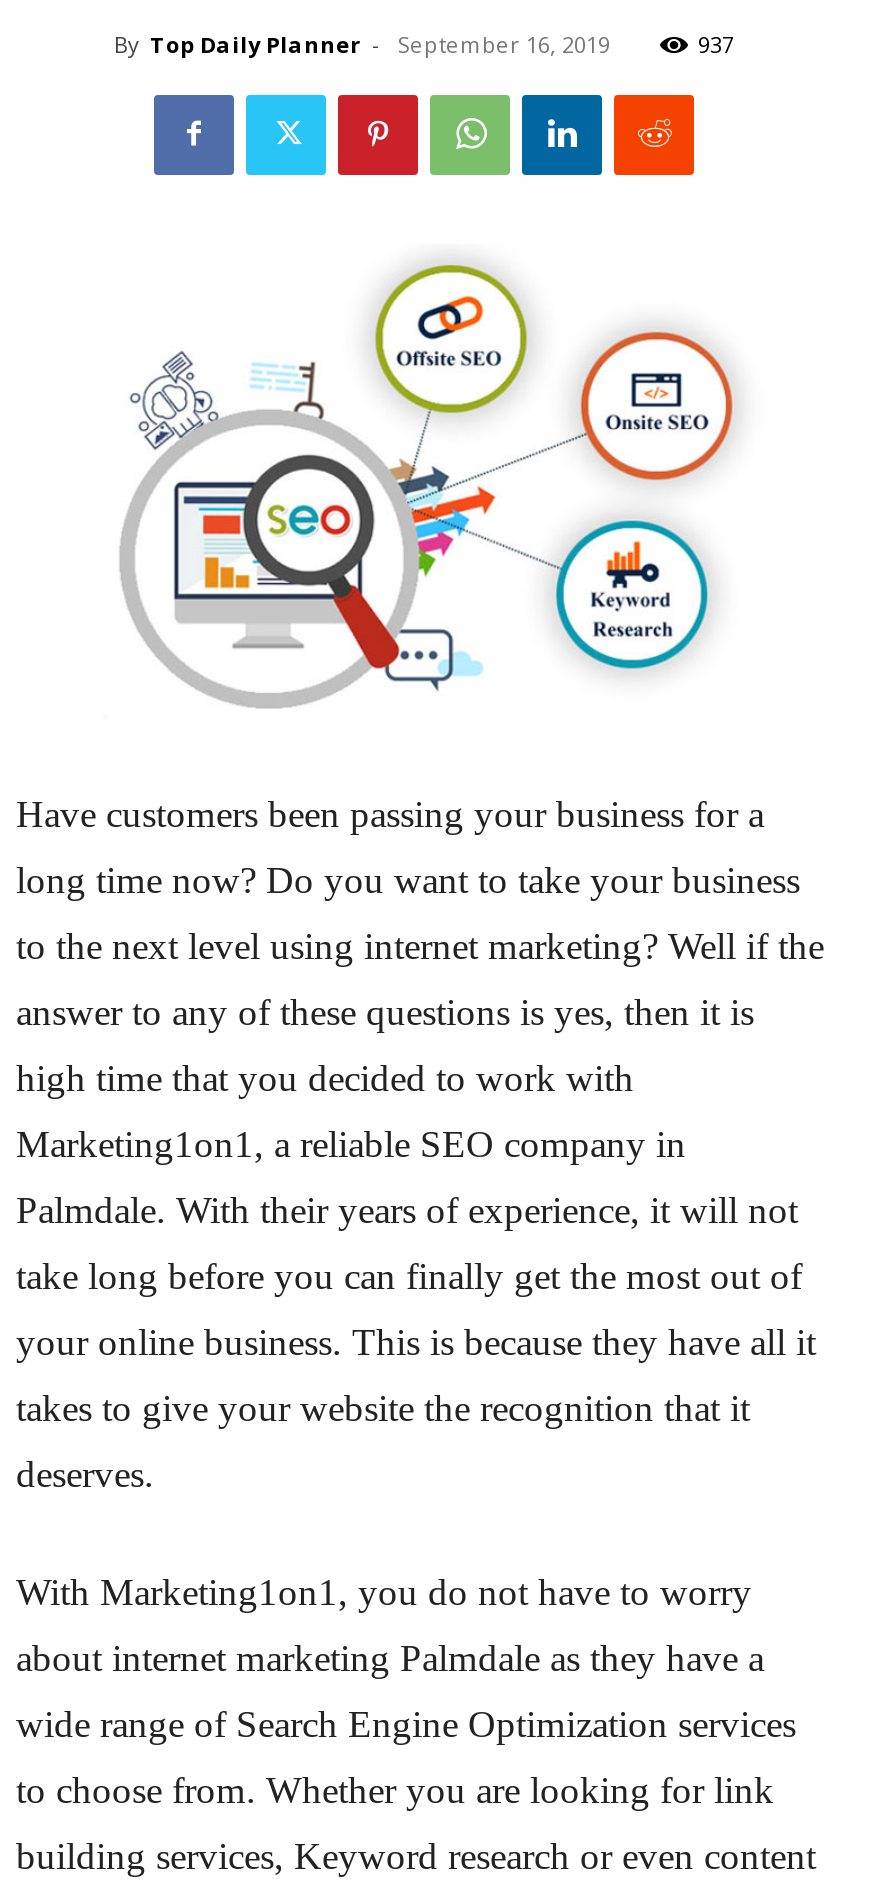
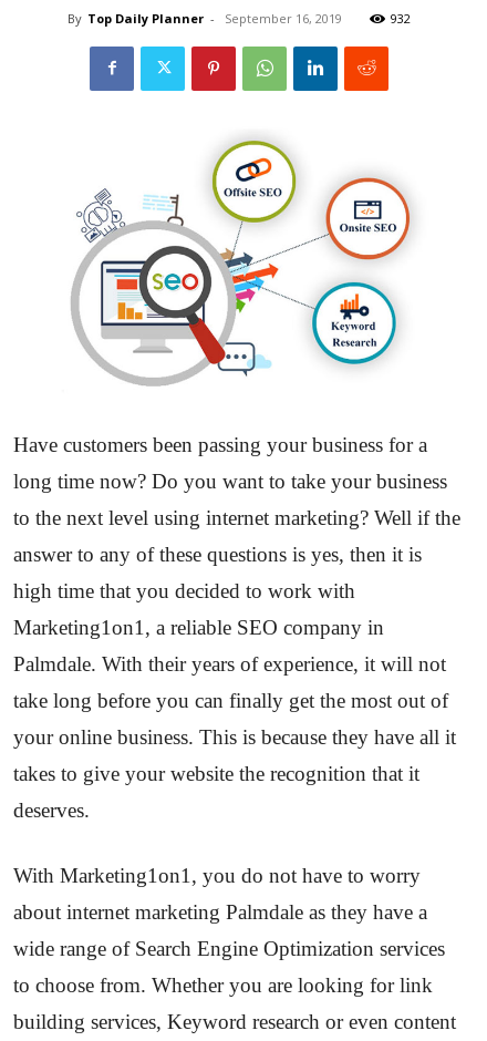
[698,28,734,58] 937 -> [391,10,411,26] 932

